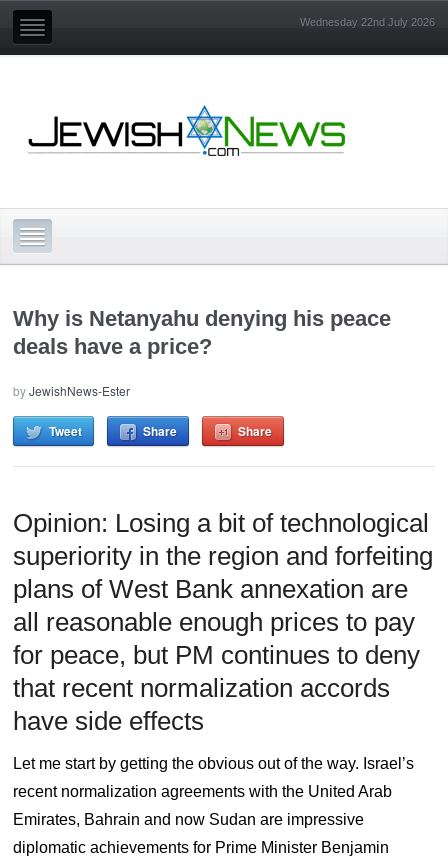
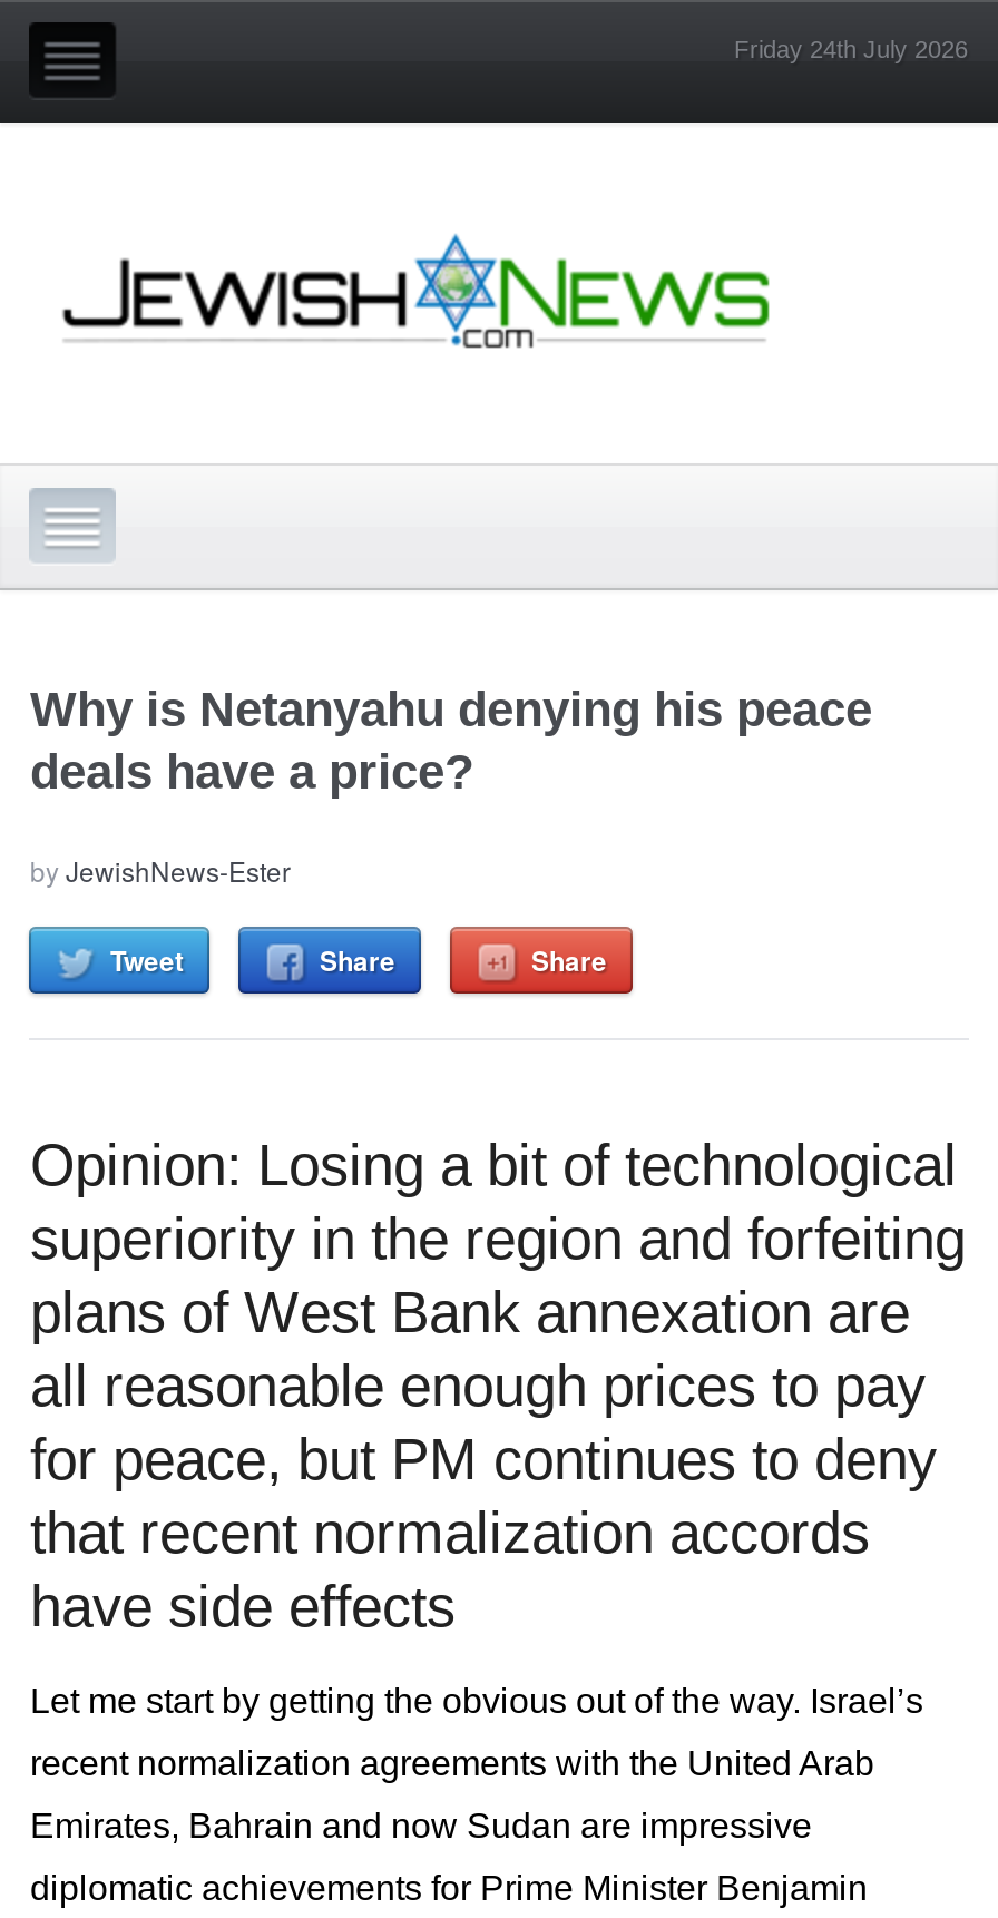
[299,16,434,28] Wednesday 22nd July 2026 -> [734,36,968,62] Friday 24th July 2026

